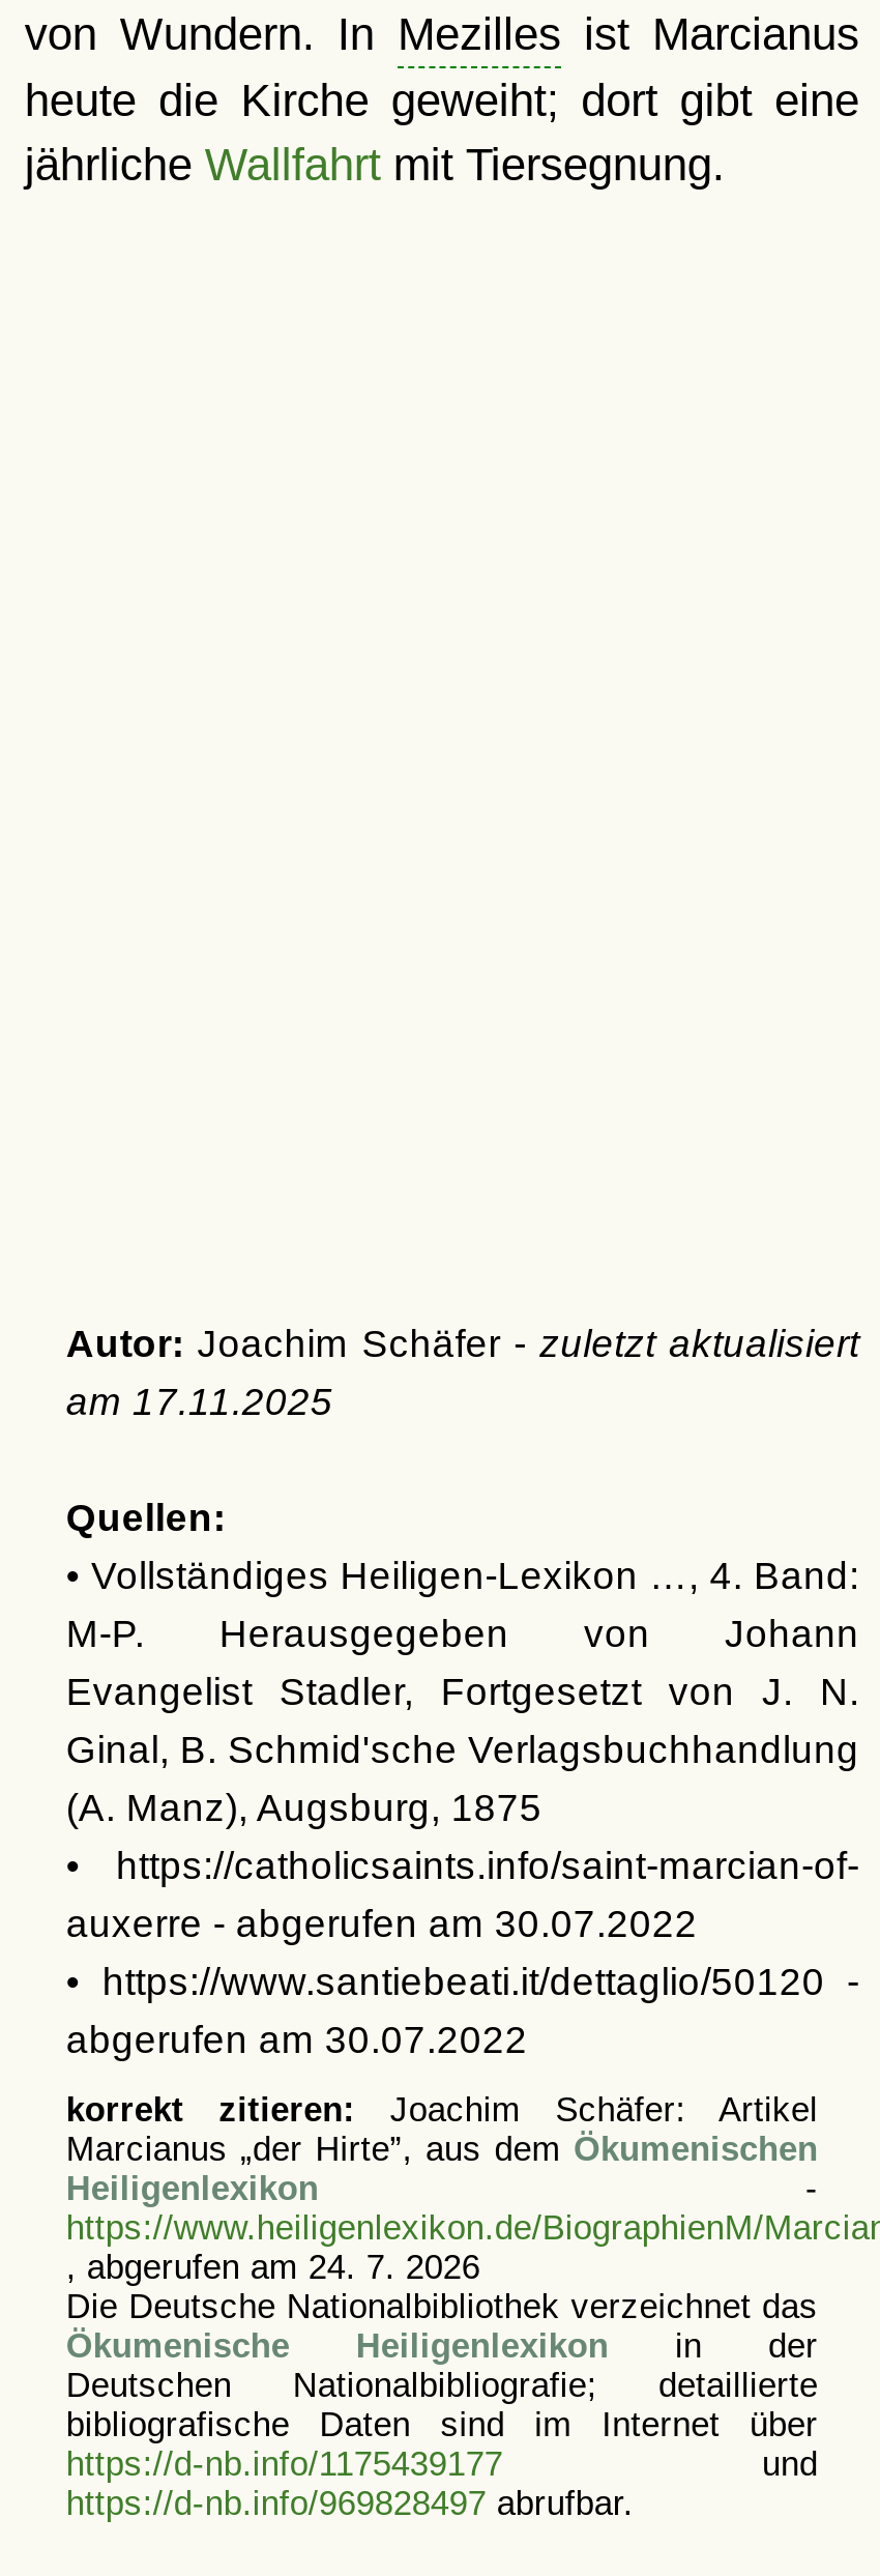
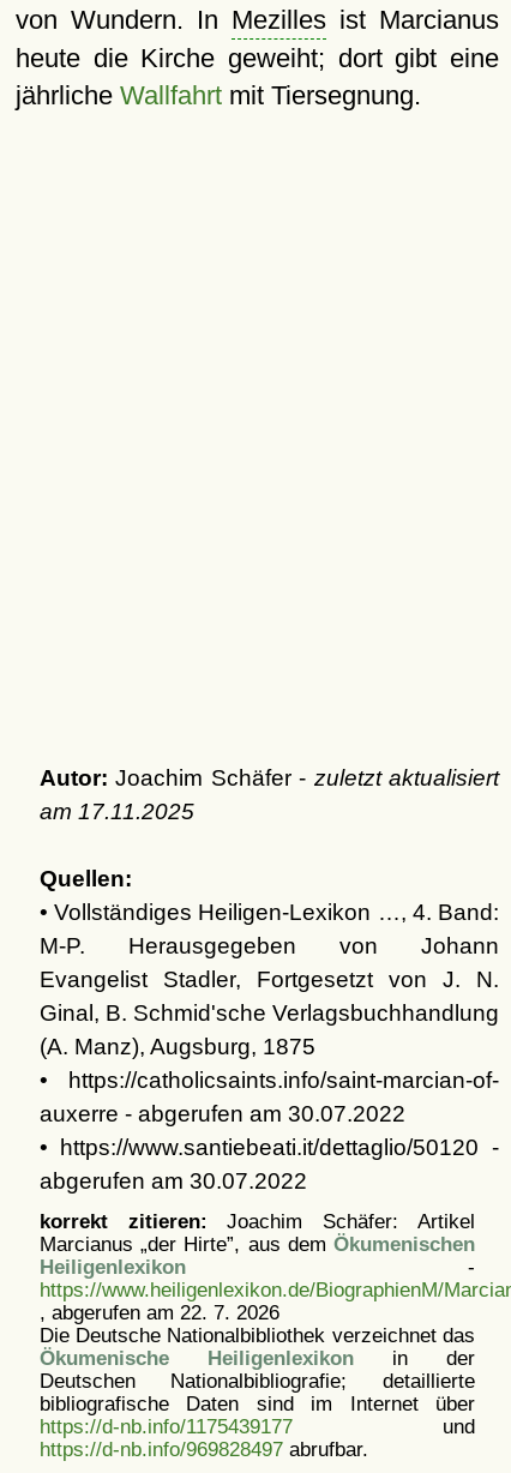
[66,2248,480,2285] , abgerufen am 24. 7. 2026 -> [39,1301,279,1323] , abgerufen am 22. 7. 2026

